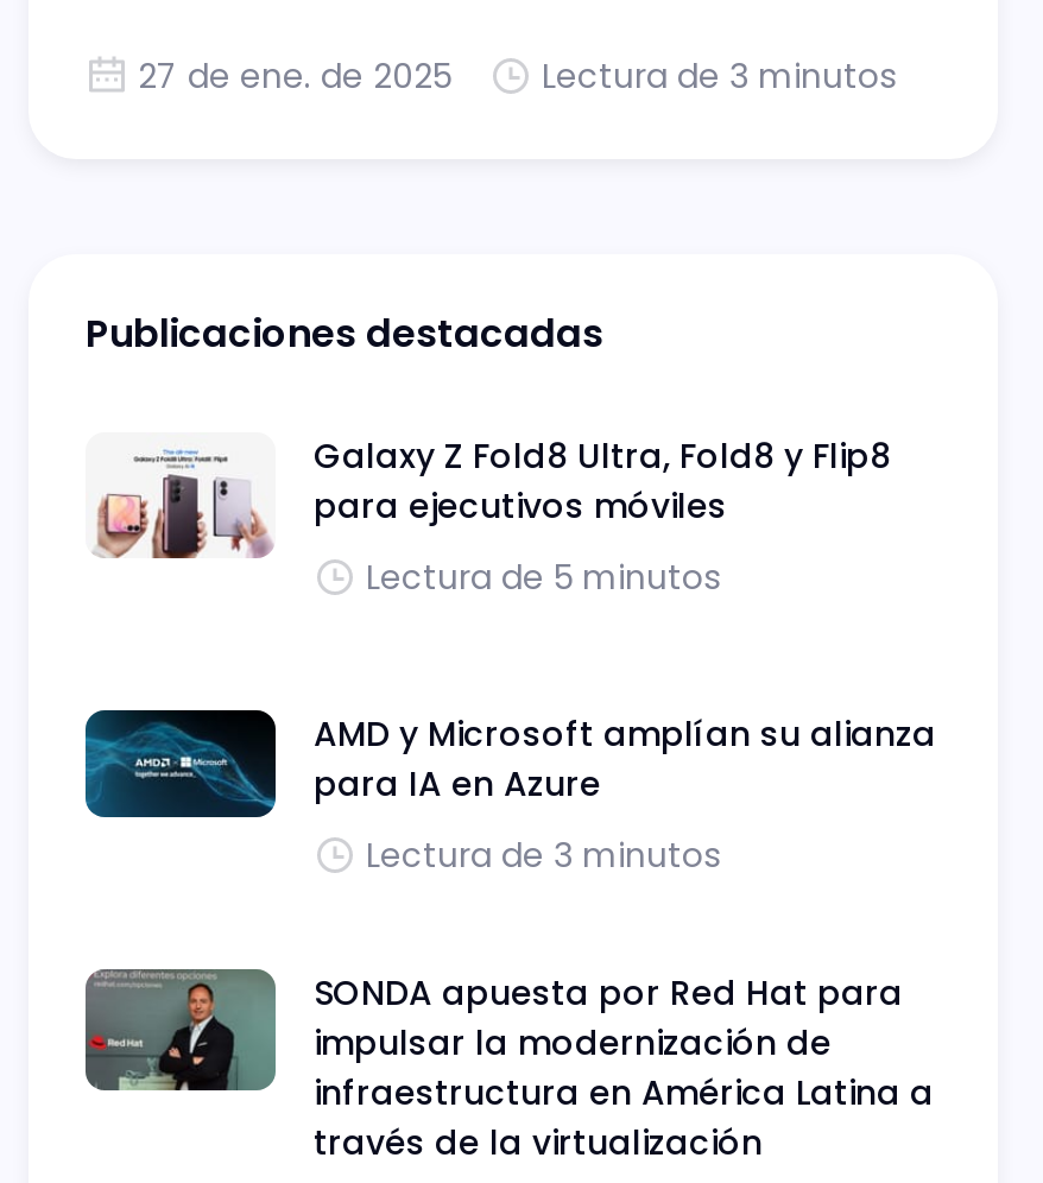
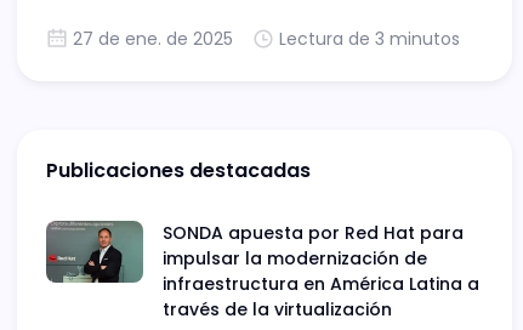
[95,432,936,880] [image] | Galaxy Z Fold8 Ultra, Fold8 y Flip8 | para ejecutivos móviles | Lectura de 5 minutos | AMD y Microsoft amplían su alianza | para IA en Azure | Lectura de 3 minutos -> none
[83,708,278,820] [image] -> none

